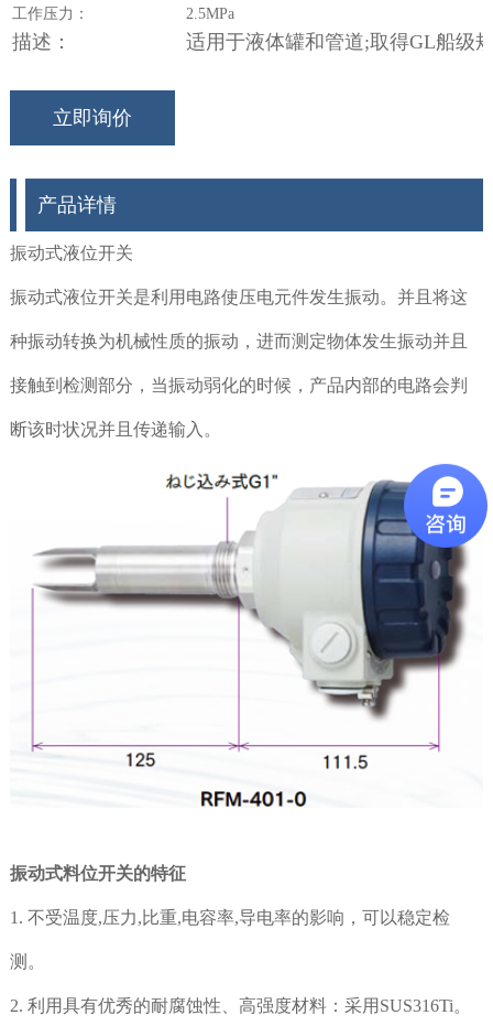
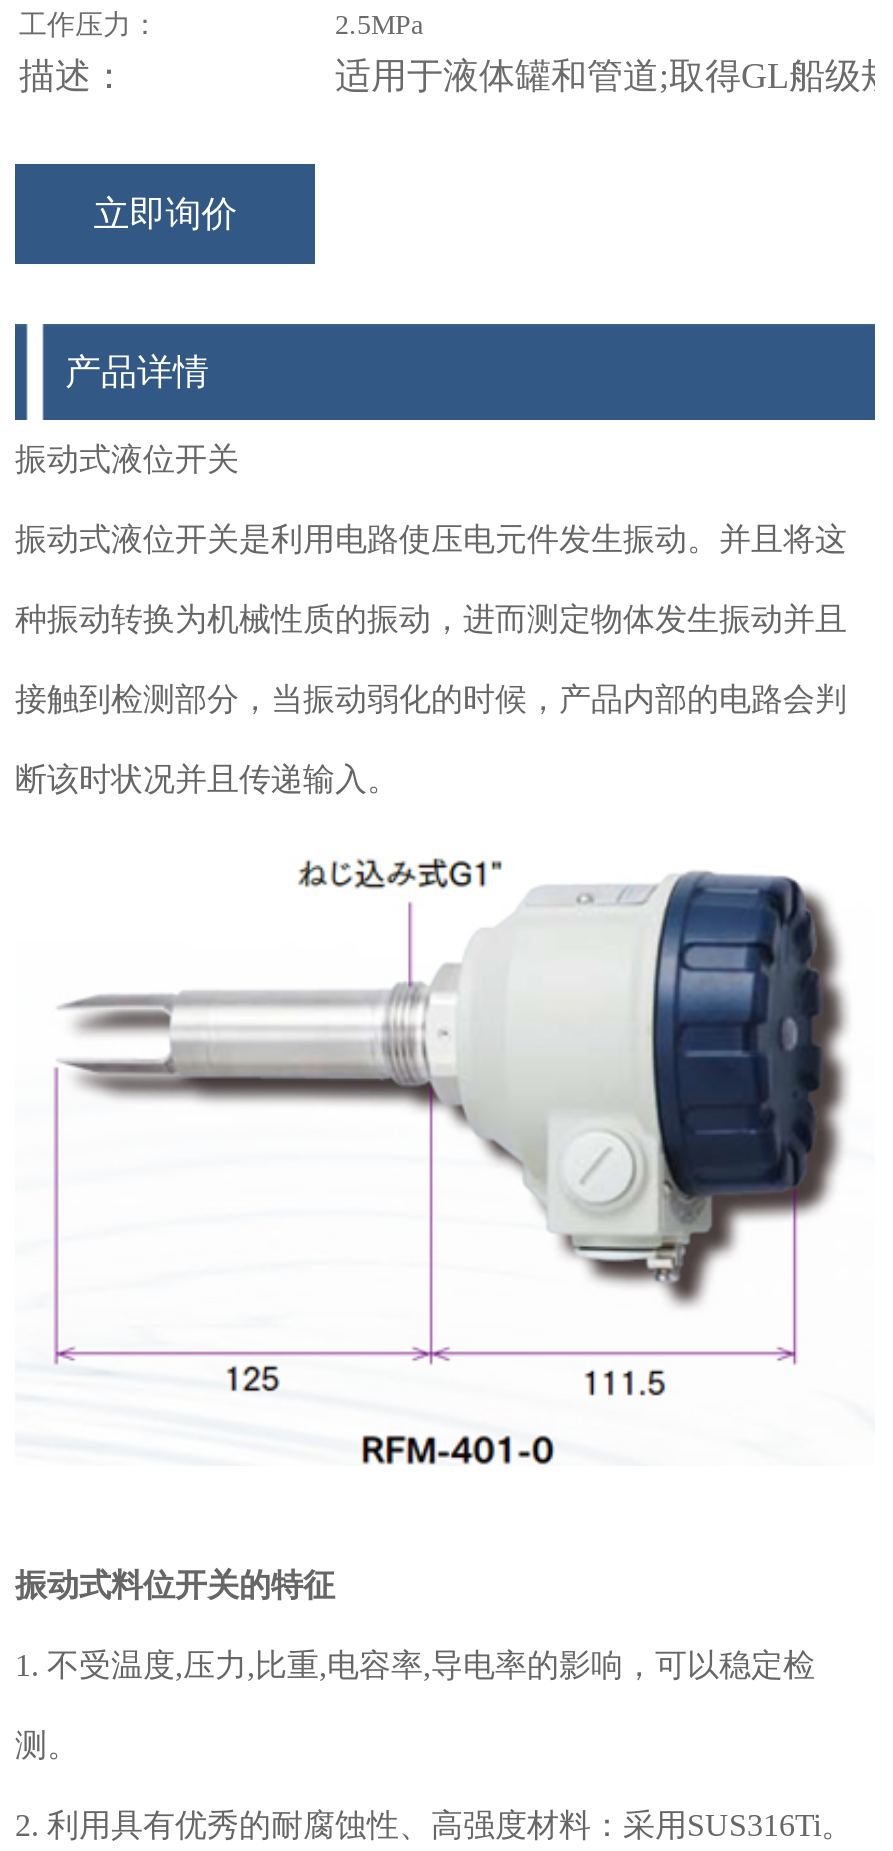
[403,463,489,549] [image] -> [731,842,883,994] [image]

